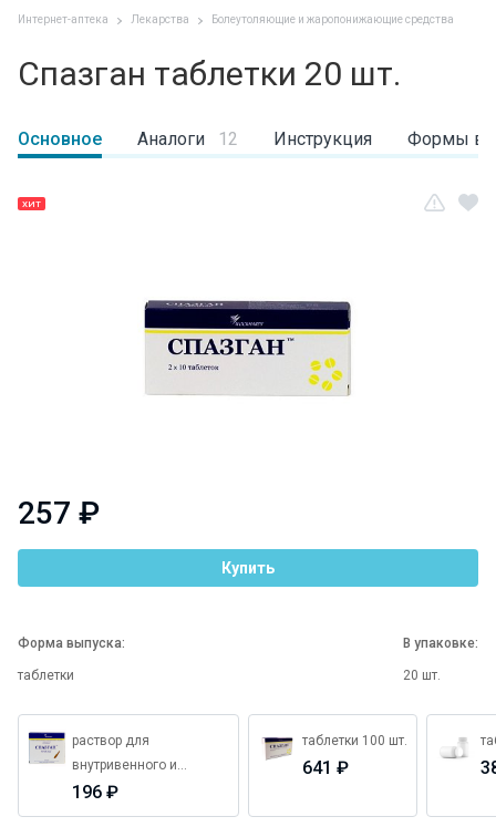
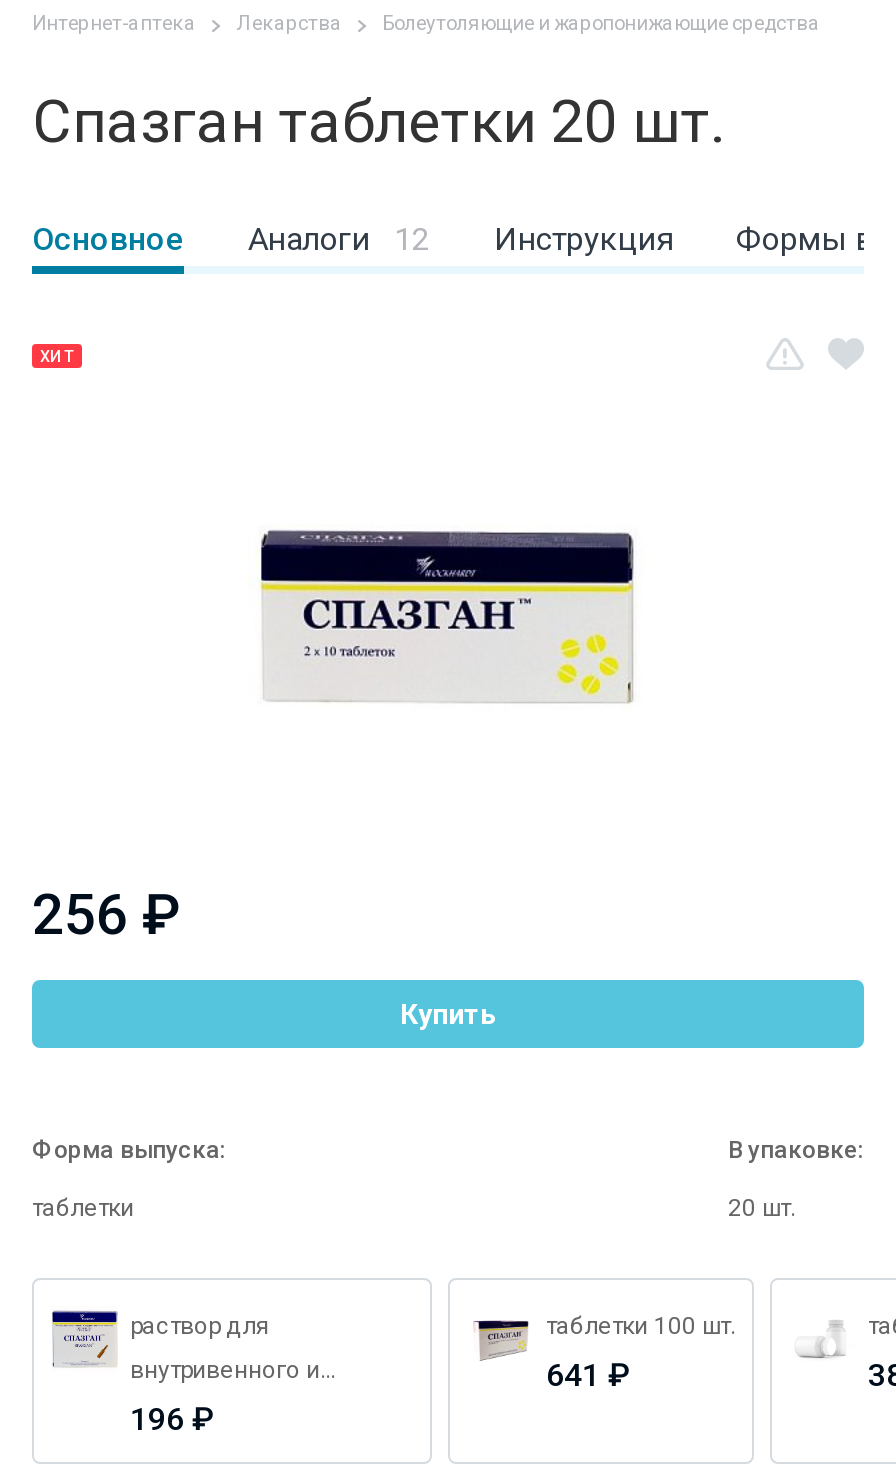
[18,495,100,531] 257 ₽ -> [32,882,180,948] 256 ₽

